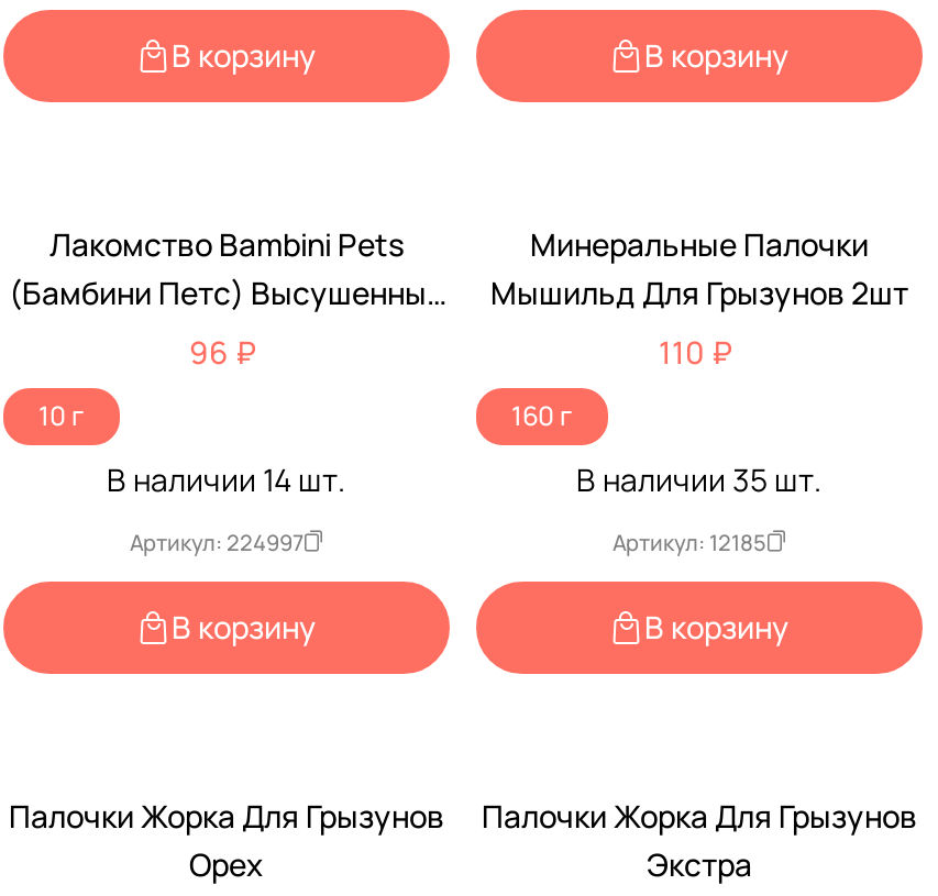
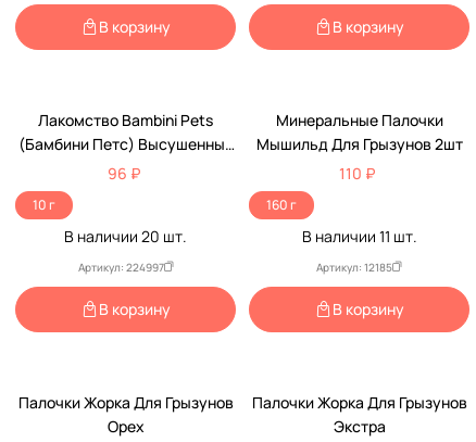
[107,458,346,500] В наличии 14 шт. -> [64,226,187,247] В наличии 20 шт.
[576,458,823,500] В наличии 35 шт. -> [302,226,417,247] В наличии 11 шт.

